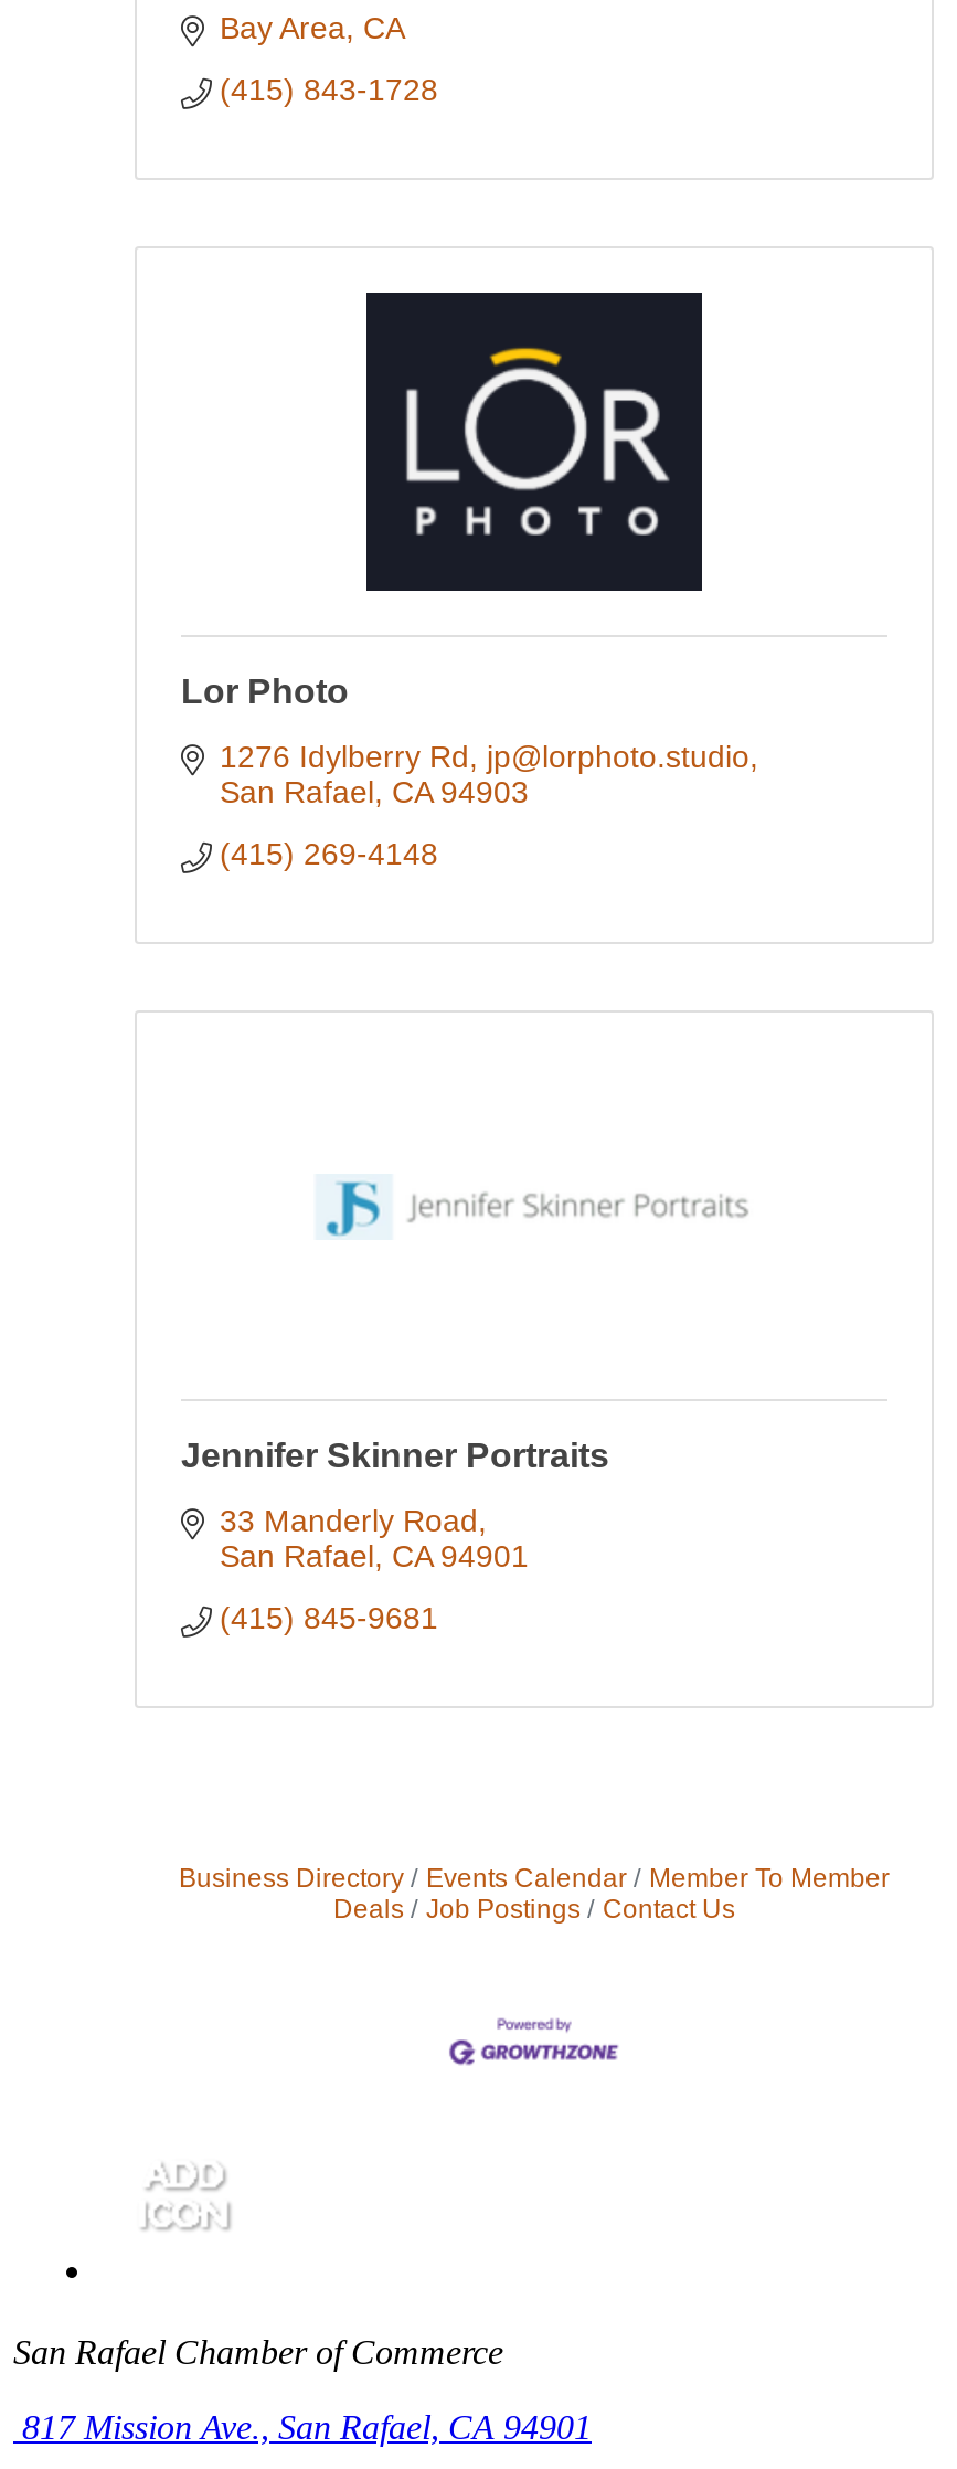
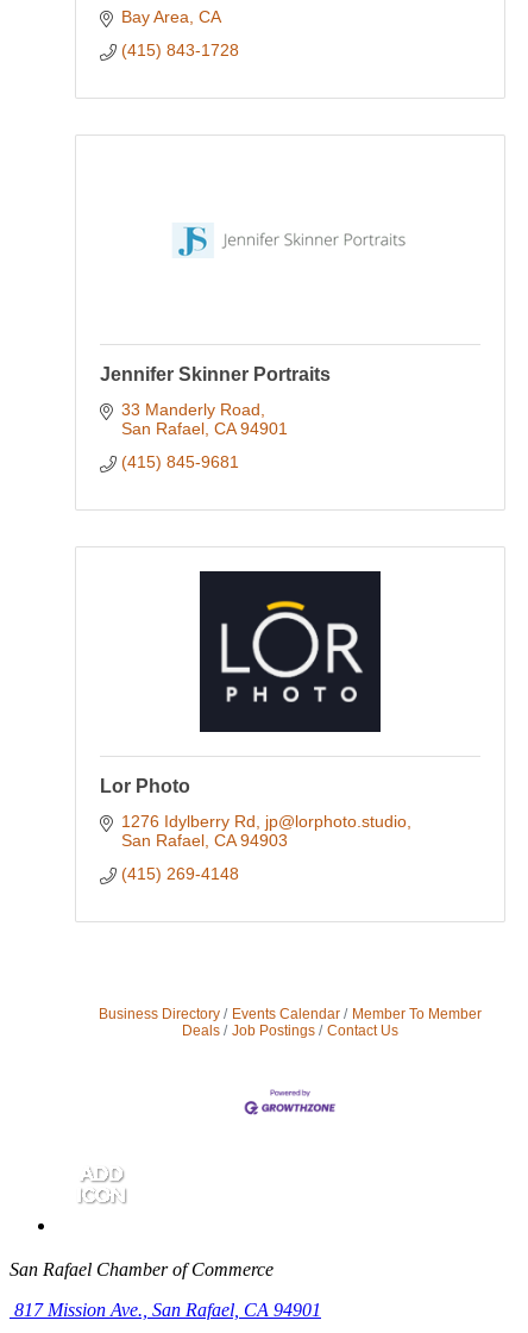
moved [181,290,749,872] -> [100,570,406,883]: [image] | Lor Photo | 1276 Idylberry Rd jp@lorphoto.studio | San Rafael CA 94903 | (415) 269-4148
moved [181,1437,609,1636] -> [100,364,331,472]: Jennifer Skinner Portraits | 33 Manderly Road | San Rafael CA 94901 | (415) 845-9681

